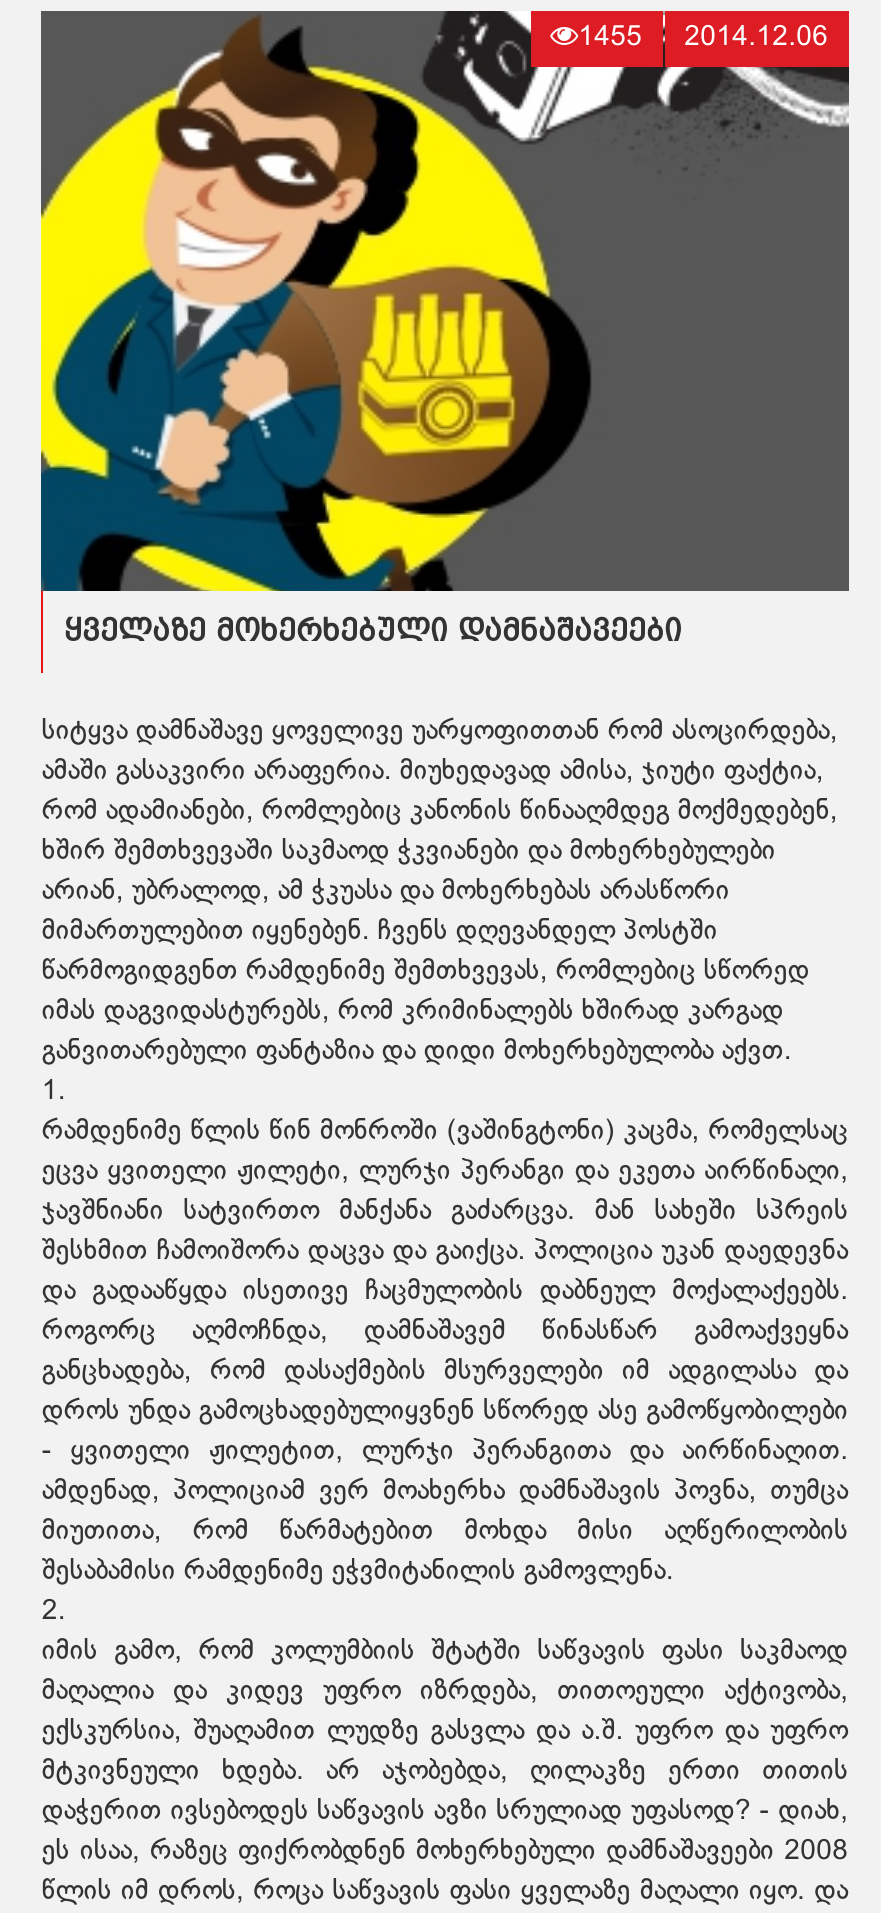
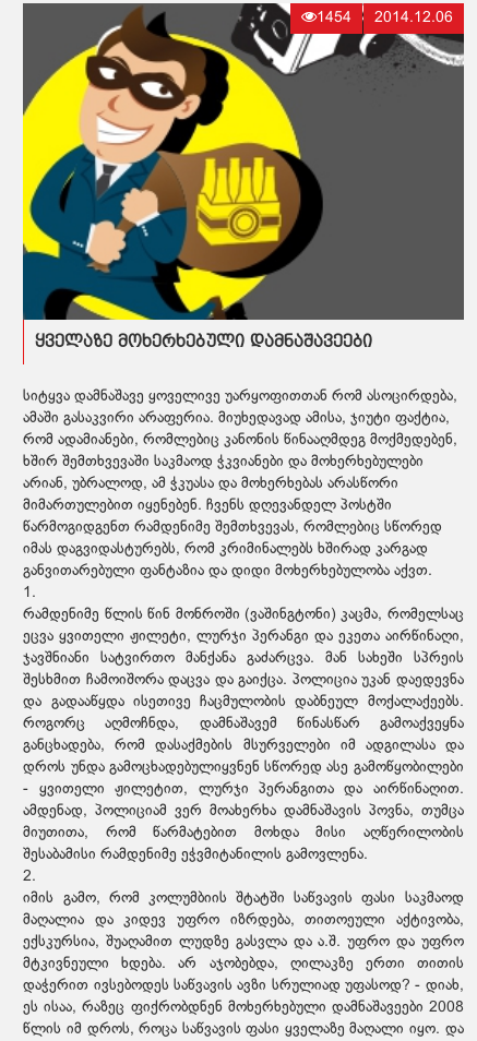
[578,25,828,51] 1455 2014.12.06 -> [316,11,453,25] 1454 2014.12.06

